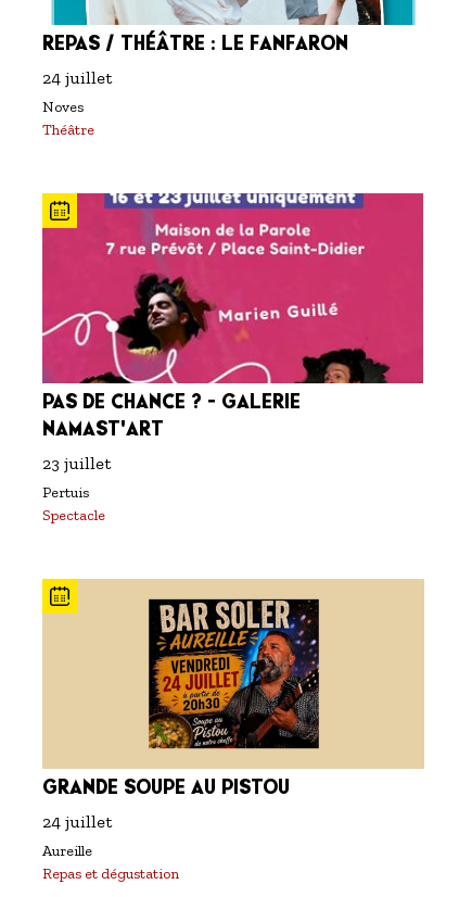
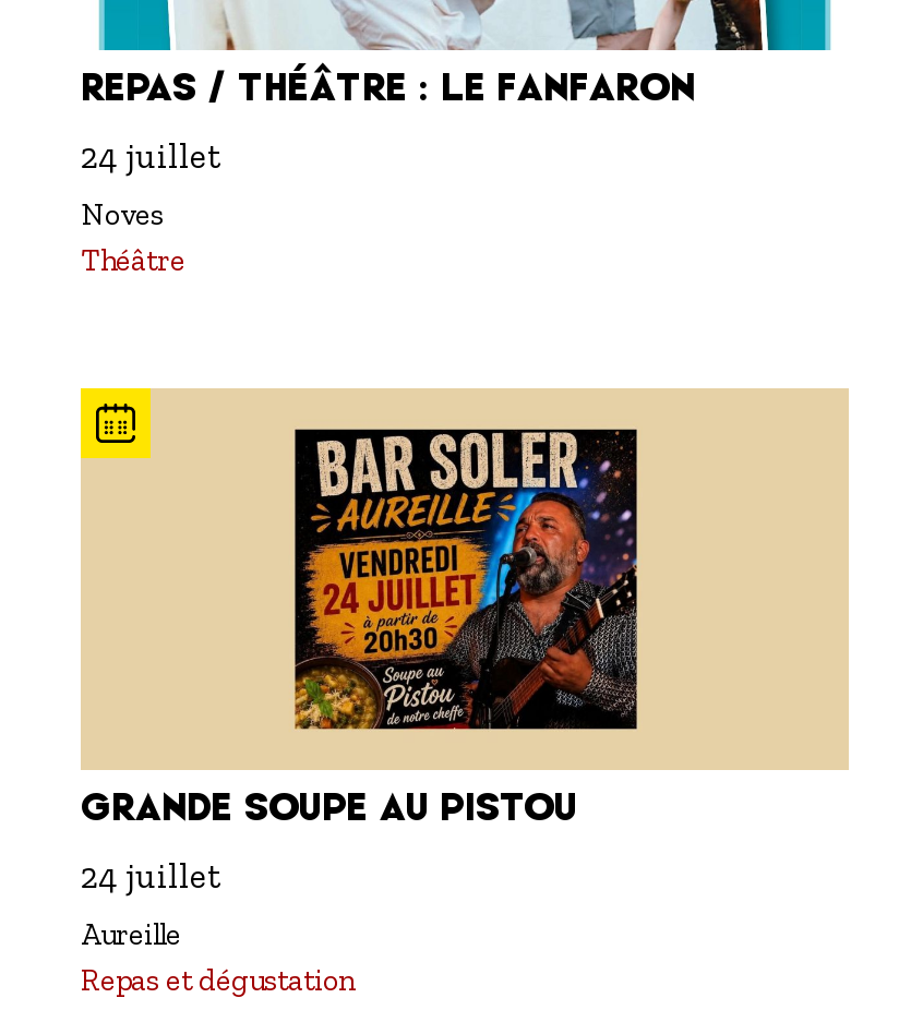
[42,192,424,525] [image] | PAS DE CHANCE ? - GALERIE | NAMAST'ART | 23 juillet | Pertuis | Spectacle -> none

